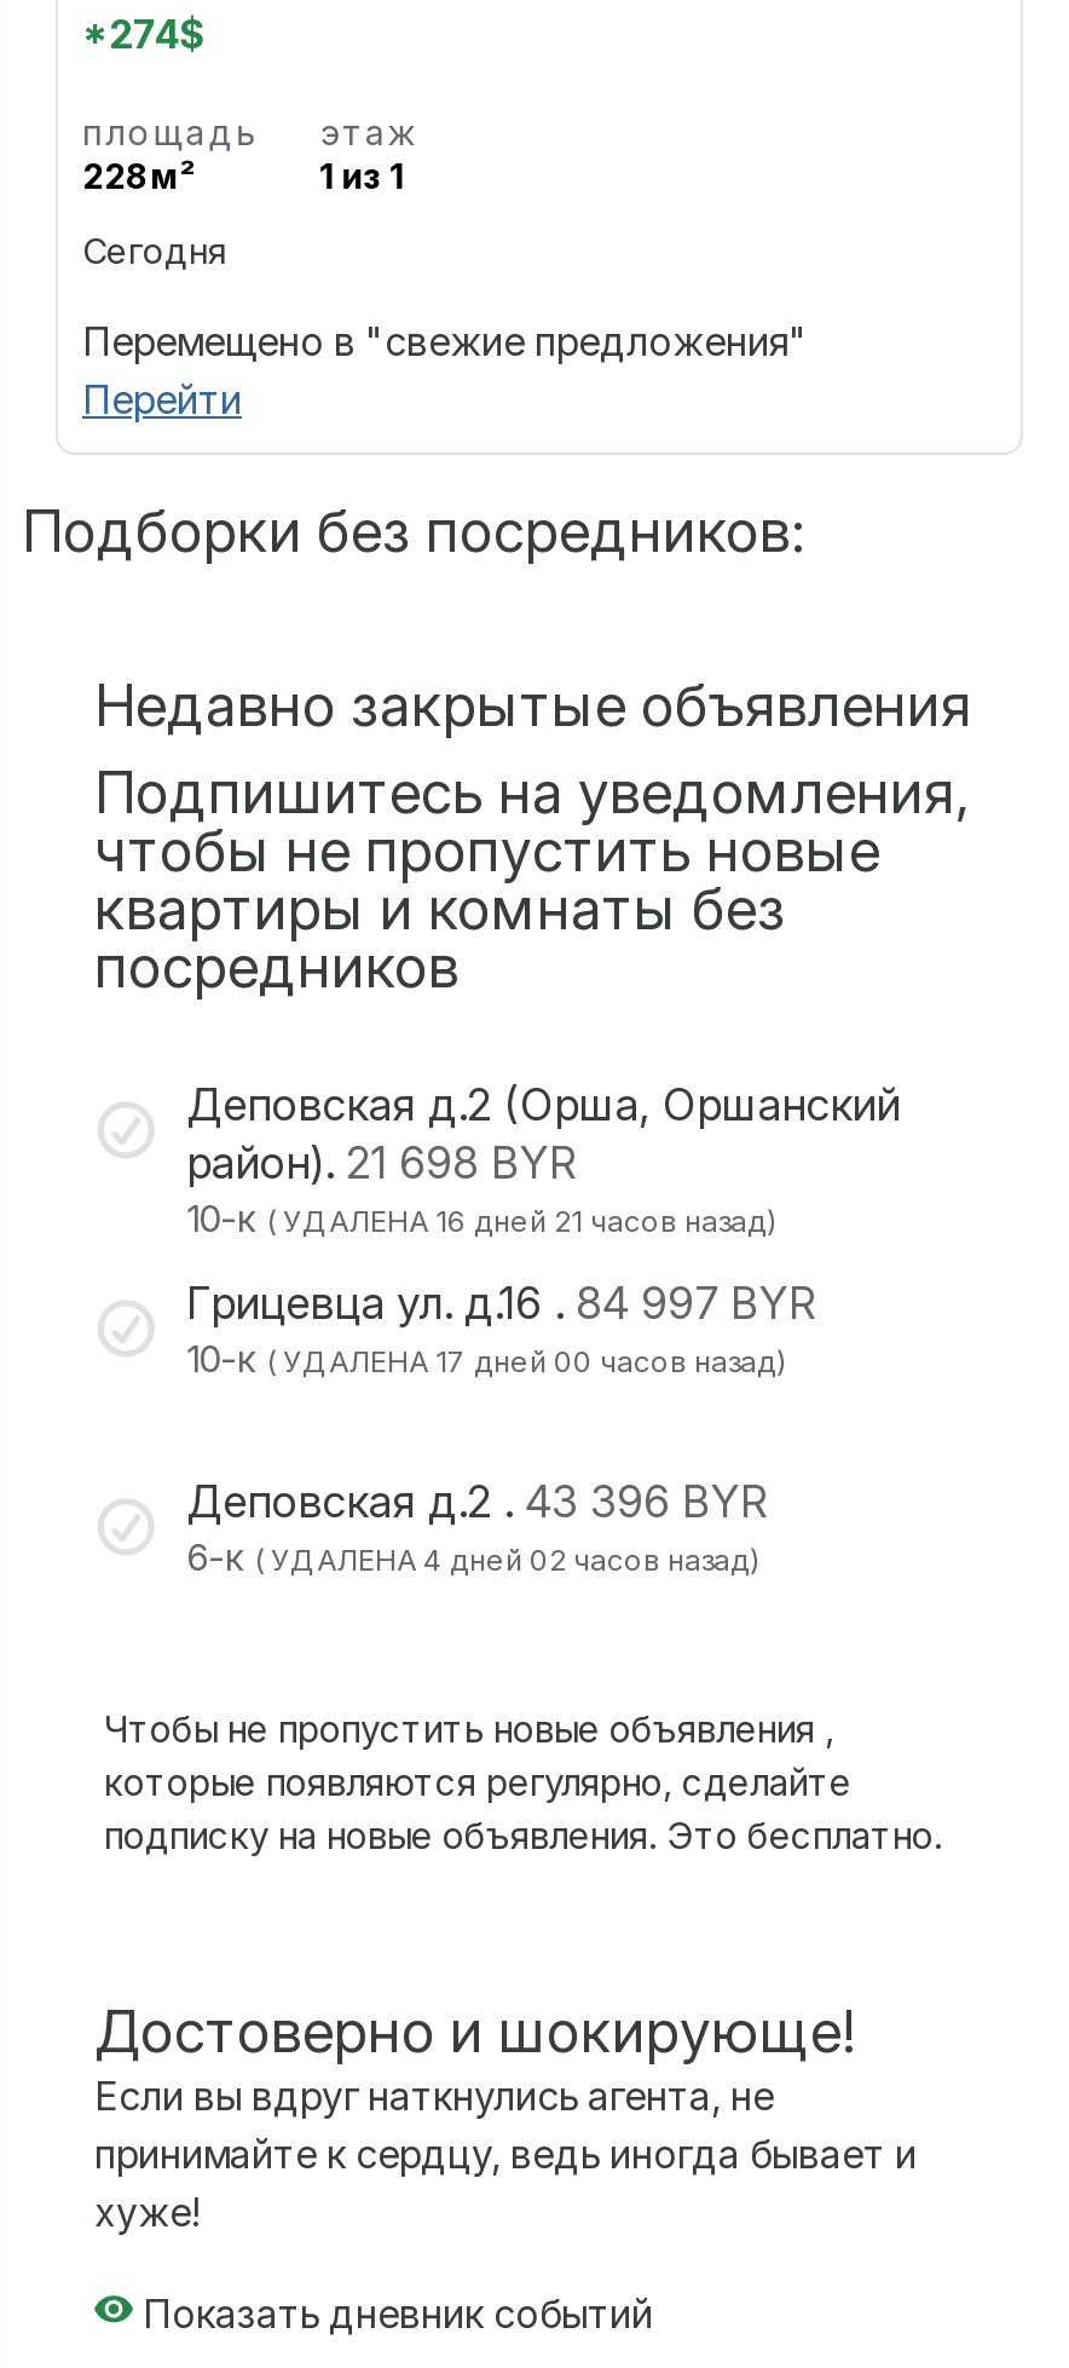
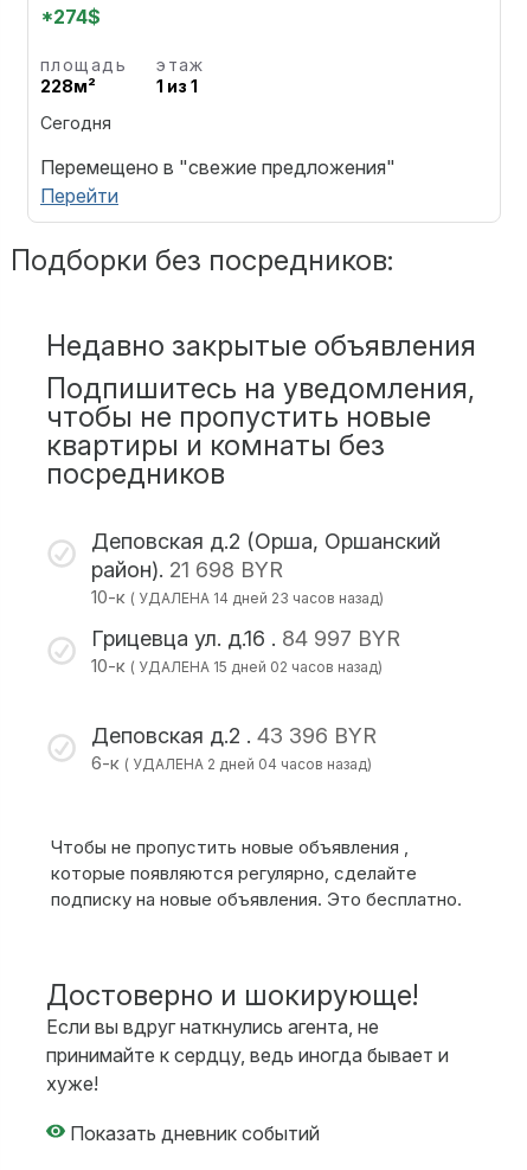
[186,1195,776,1241] 10-к ( УДАЛЕНА 16 дней 21 часов назад) -> [91,586,384,608] 10-к ( УДАЛЕНА 14 дней 23 часов назад)
[186,1336,786,1382] 10-к ( УДАЛЕНА 17 дней 00 часов назад) -> [91,654,383,677] 10-к ( УДАЛЕНА 15 дней 02 часов назад)
[186,1534,759,1580] 6-к ( УДАЛЕНА 4 дней 02 часов назад) -> [91,752,372,774] 6-к ( УДАЛЕНА 2 дней 04 часов назад)

